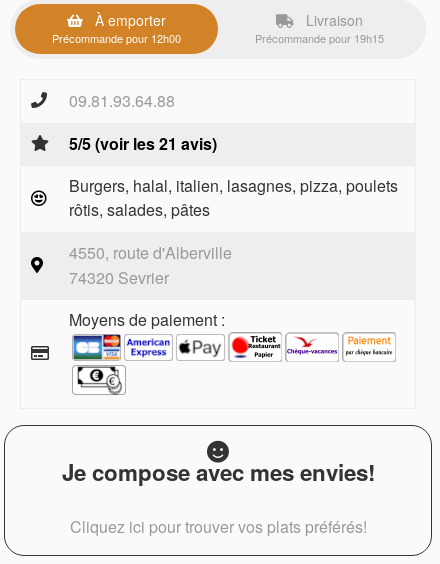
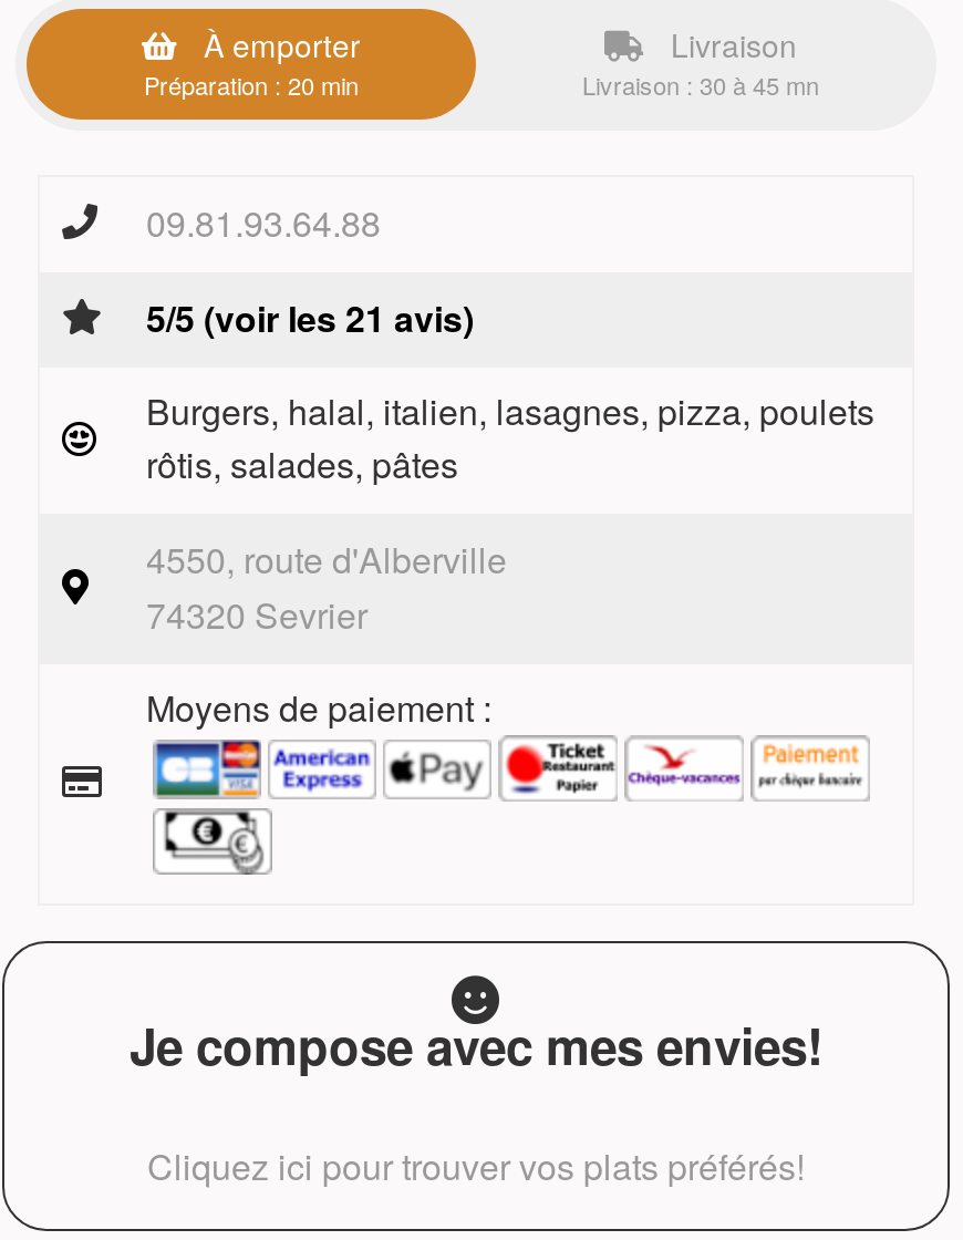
[52,30,181,46] Précommande pour 12h00 -> [144,66,359,102] Préparation : 20 min
[255,30,384,46] Précommande pour 19h15 -> [582,66,819,102] Livraison : 30 à 45 mn

